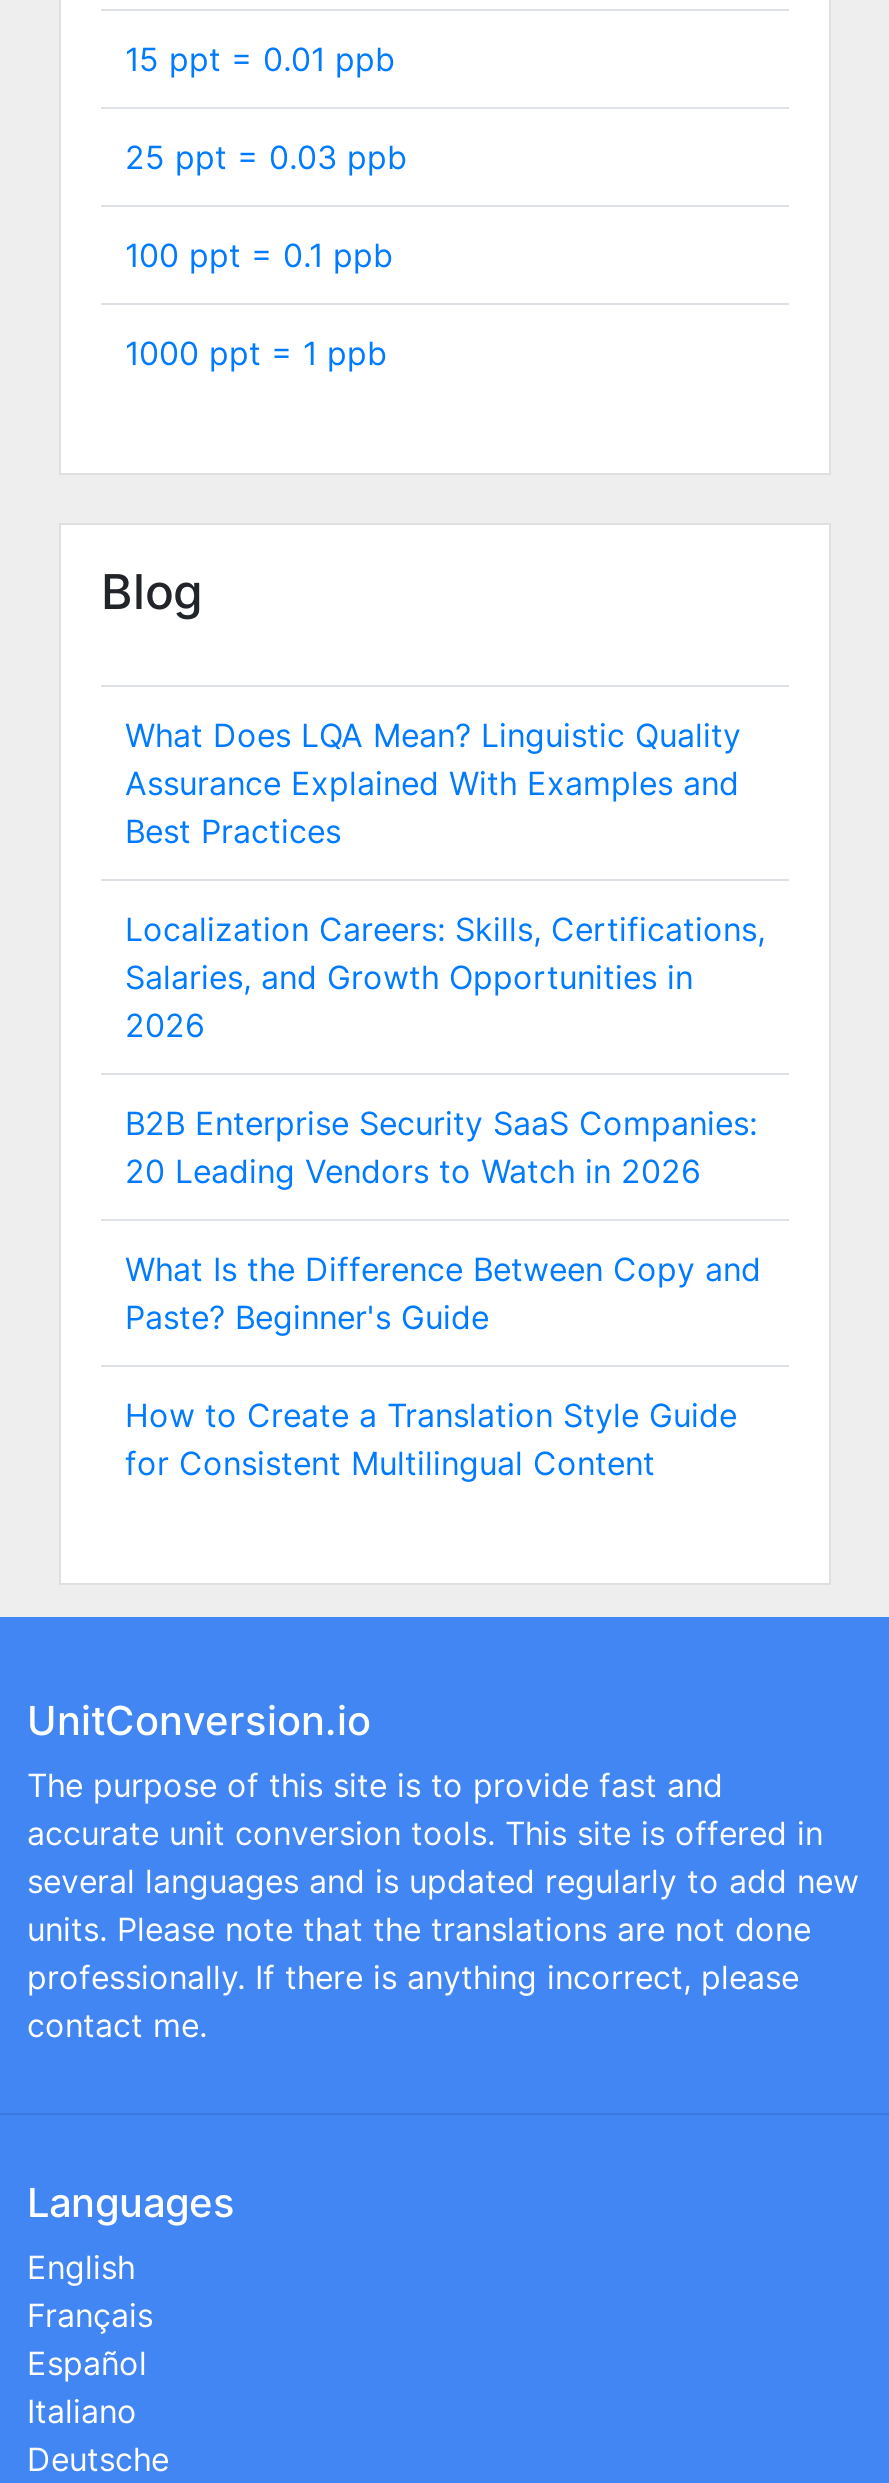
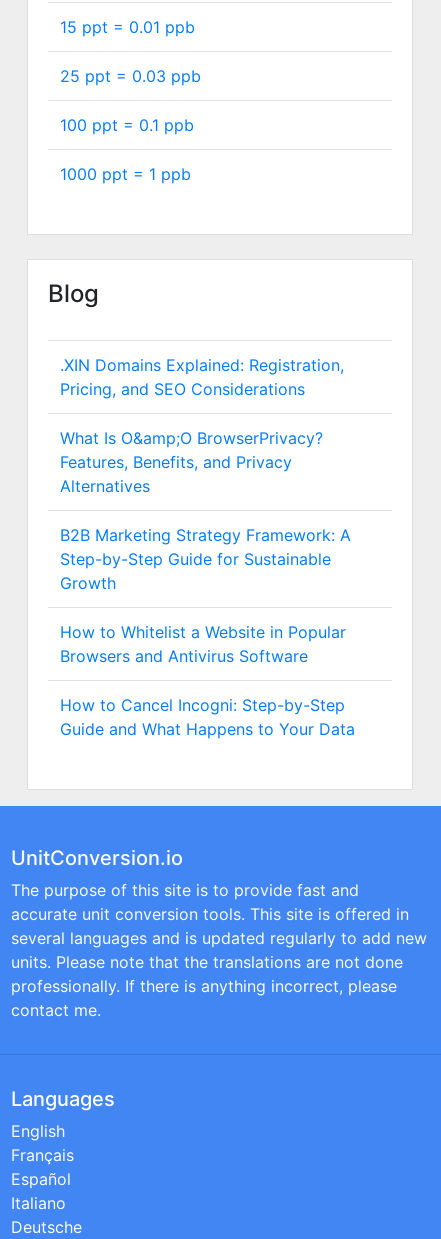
[125,715,741,851] What Does LQA Mean? Linguistic Quality | Assurance Explained With Examples and | Best Practices -> [60,355,344,399] .XIN Domains Explained: Registration, | Pricing, and SEO Considerations
[125,909,765,1045] Localization Careers: Skills, Certifications, | Salaries, and Growth Opportunities in | 2026 -> [60,428,323,496] What Is O&amp;O BrowserPrivacy? | Features, Benefits, and Privacy | Alternatives
[125,1103,757,1191] B2B Enterprise Security SaaS Companies: | 20 Leading Vendors to Watch in 2026 -> [60,525,351,593] B2B Marketing Strategy Framework: A | Step-by-Step Guide for Sustainable | Growth
[125,1249,761,1337] What Is the Difference Between Copy and | Paste? Beginner's Guide -> [60,622,346,666] How to Whitelist a Website in Popular | Browsers and Antivirus Software
[125,1395,737,1483] How to Create a Translation Style Guide | for Consistent Multilingual Content -> [60,695,355,739] How to Cancel Incogni: Step-by-Step | Guide and What Happens to Your Data

